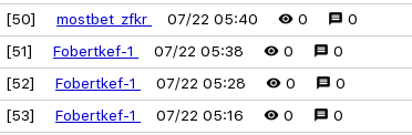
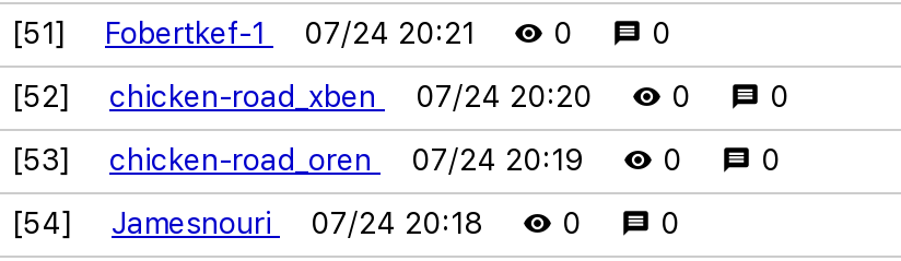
[6,10,358,28] [50] mostbet_zfkr 07/22 05:40 0 0 -> [11,16,671,51] [51] Fobertkef-1 07/24 20:21 0 0
[6,42,264,60] [51] Fobertkef-1 07/22 05:38 -> [11,79,632,114] [52] chicken-road_xben 07/24 20:20
[6,74,266,92] [52] Fobertkef-1 07/22 05:28 -> [11,142,623,177] [53] chicken-road_oren 07/24 20:19
[6,106,343,124] [53] Fobertkef-1 07/22 05:16 0 0 -> [11,205,680,240] [54] Jamesnouri 07/24 20:18 0 0

